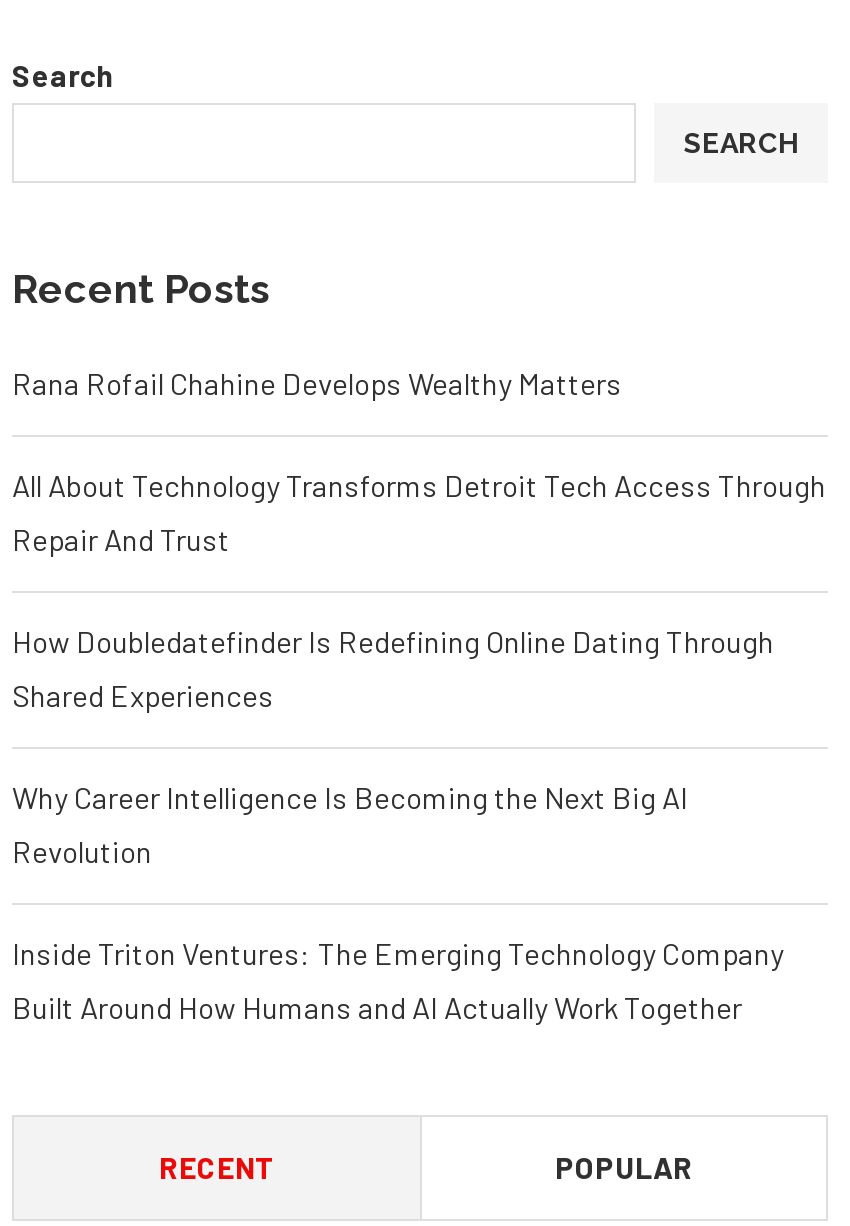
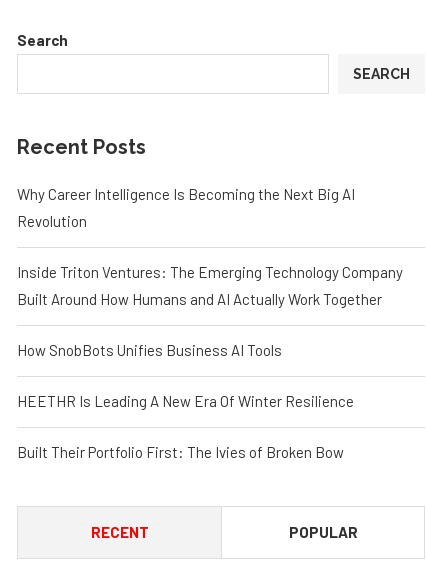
[12,365,826,713] Rana Rofail Chahine Develops Wealthy Matters | All About Technology Transforms Detroit Tech Access Through | Repair And Trust | How Doubledatefinder Is Redefining Online Dating Through | Shared Experiences -> none
moved [12,779,784,1025] -> [17,185,403,308]: Why Career Intelligence Is Becoming the Next Big AI | Revolution | Inside Triton Ventures: The Emerging Technology Company | Built Around How Humans and AI Actually Work Together
none -> [17,341,354,461] How SnobBots Unifies Business AI Tools | HEETHR Is Leading A New Era Of Winter Resilience | Built Their Portfolio First: The Ivies of Broken Bow

